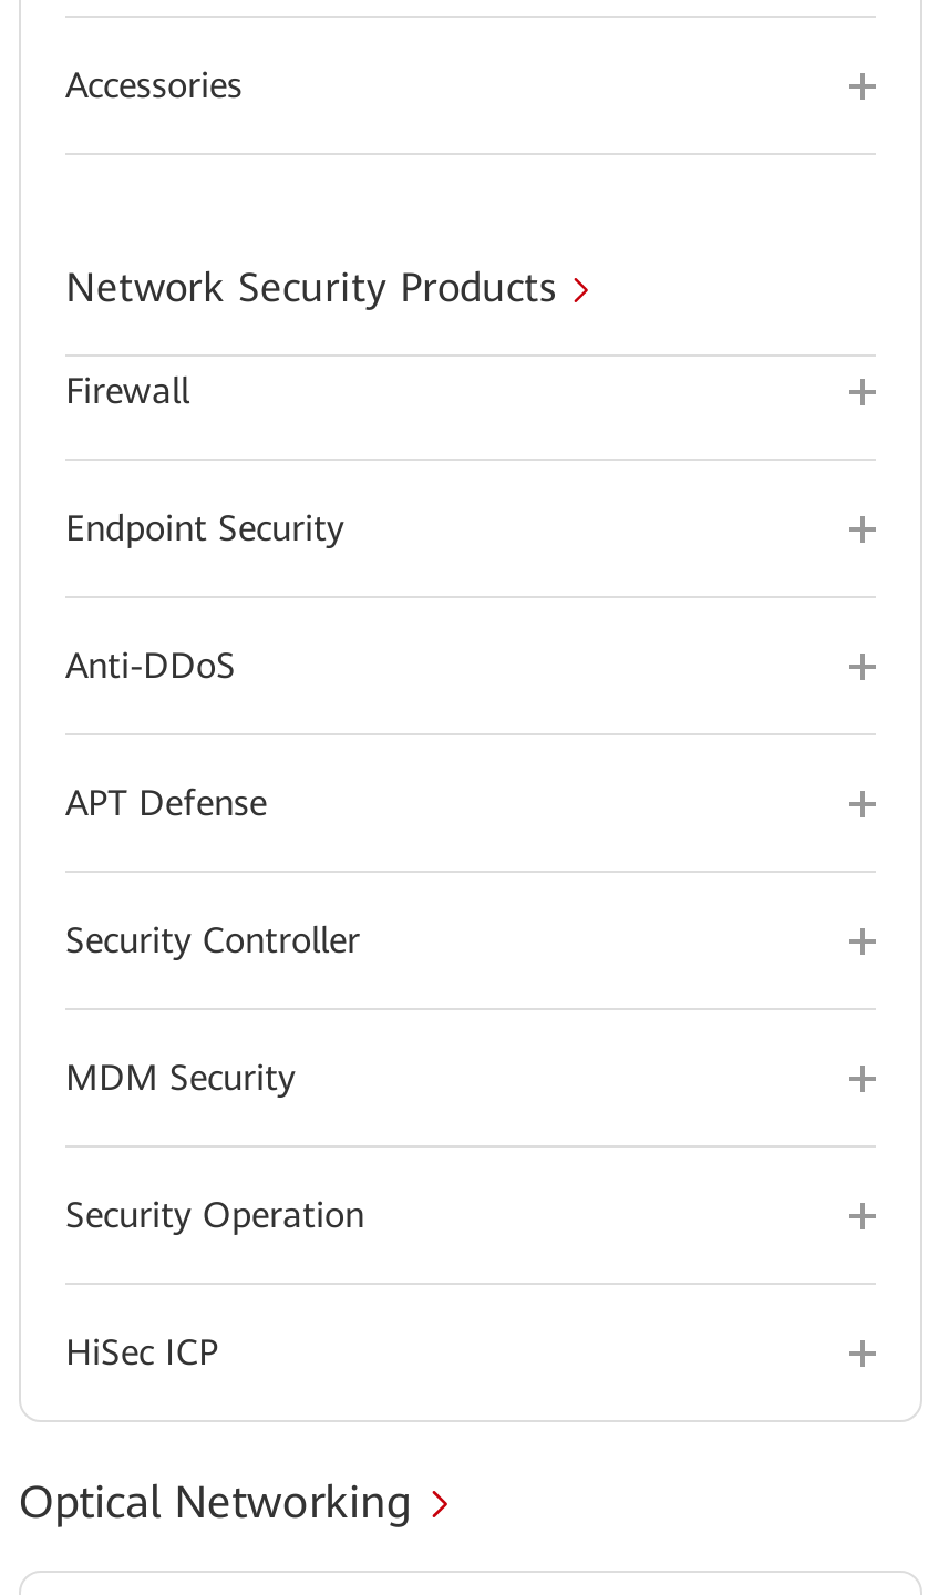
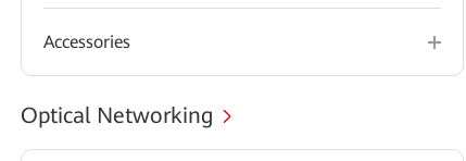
[65,264,557,1373] Network Security Products | Firewall | Endpoint Security | Anti-DDoS | APT Defense | Security Controller | MDM Security | Security Operation | HiSec ICP -> none

